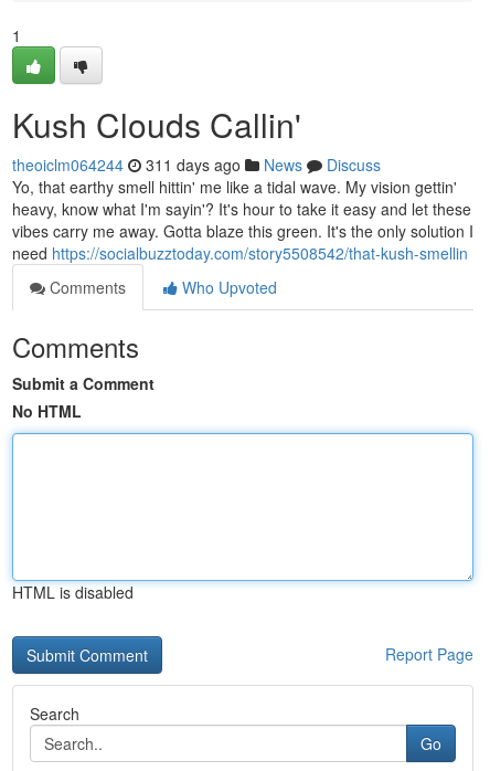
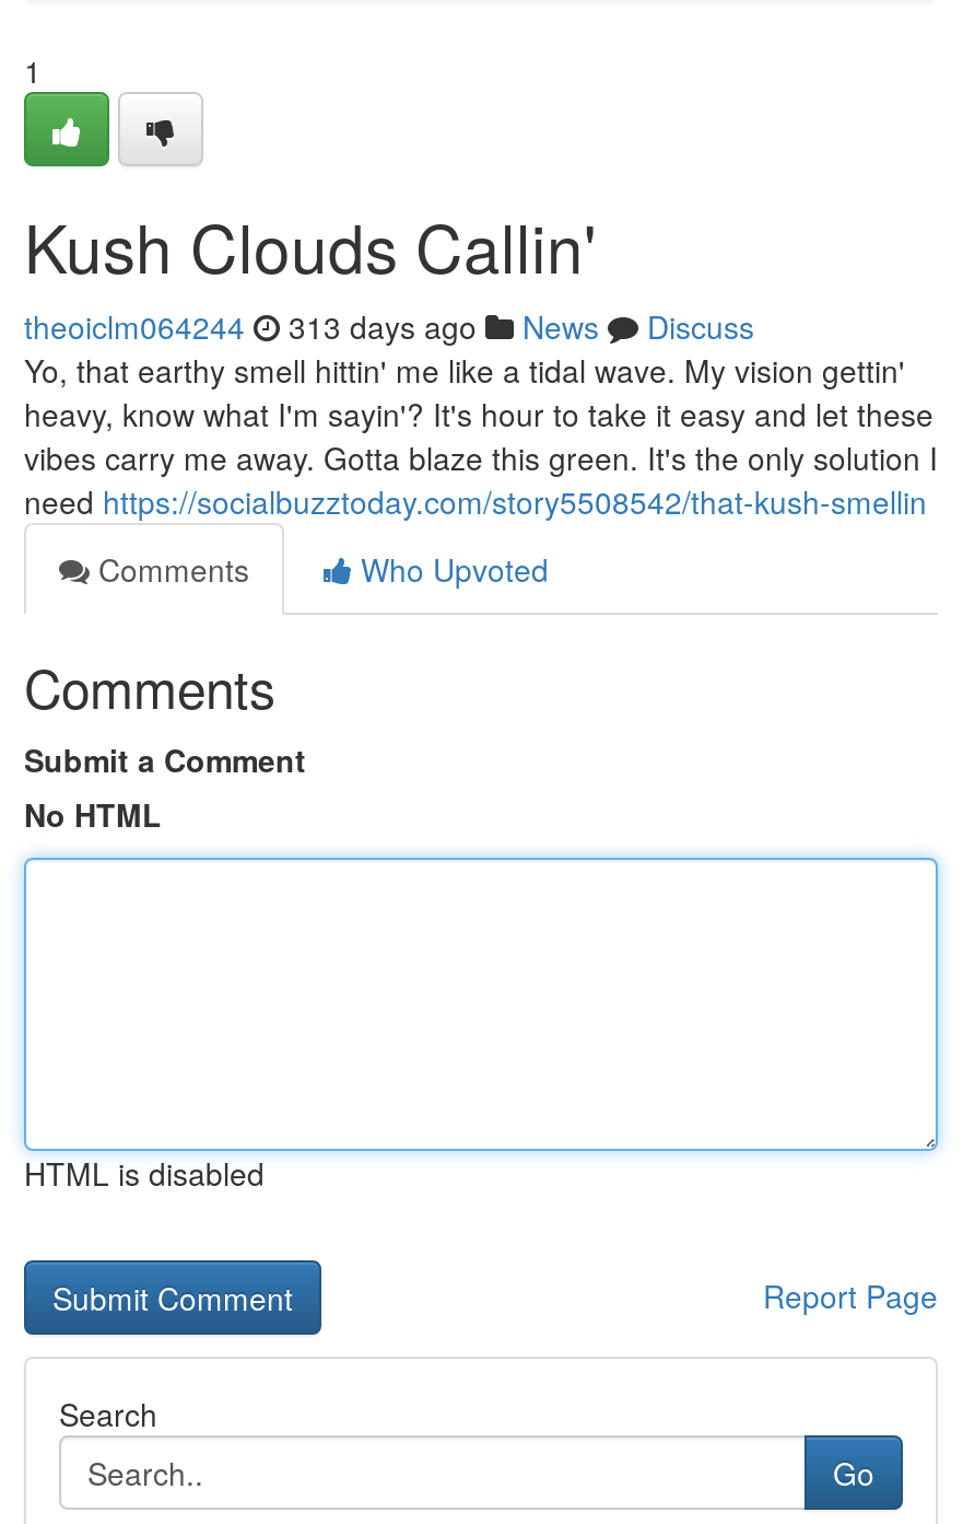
[12,154,381,176] theoiclm064244 311 days ago News Discuss -> [24,304,754,348] theoiclm064244 313 days ago News Discuss

